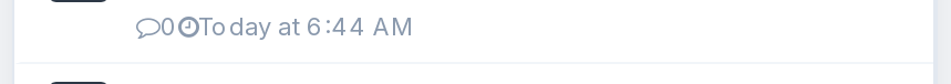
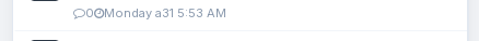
[161,11,413,42] 0 Today at 6:44 AM -> [85,5,226,20] 0 Monday a31 5:53 AM

